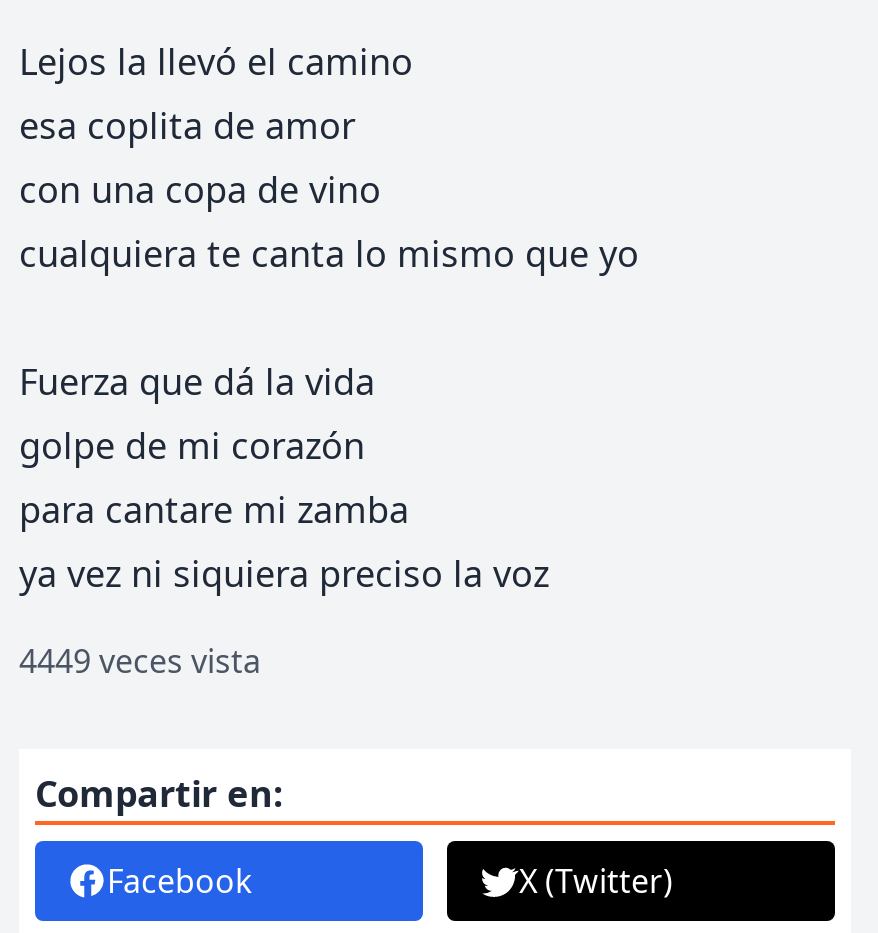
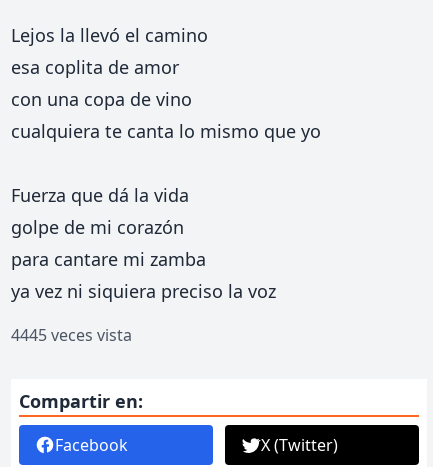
[19,639,261,683] 4449 veces vista -> [11,324,132,346] 4445 veces vista

